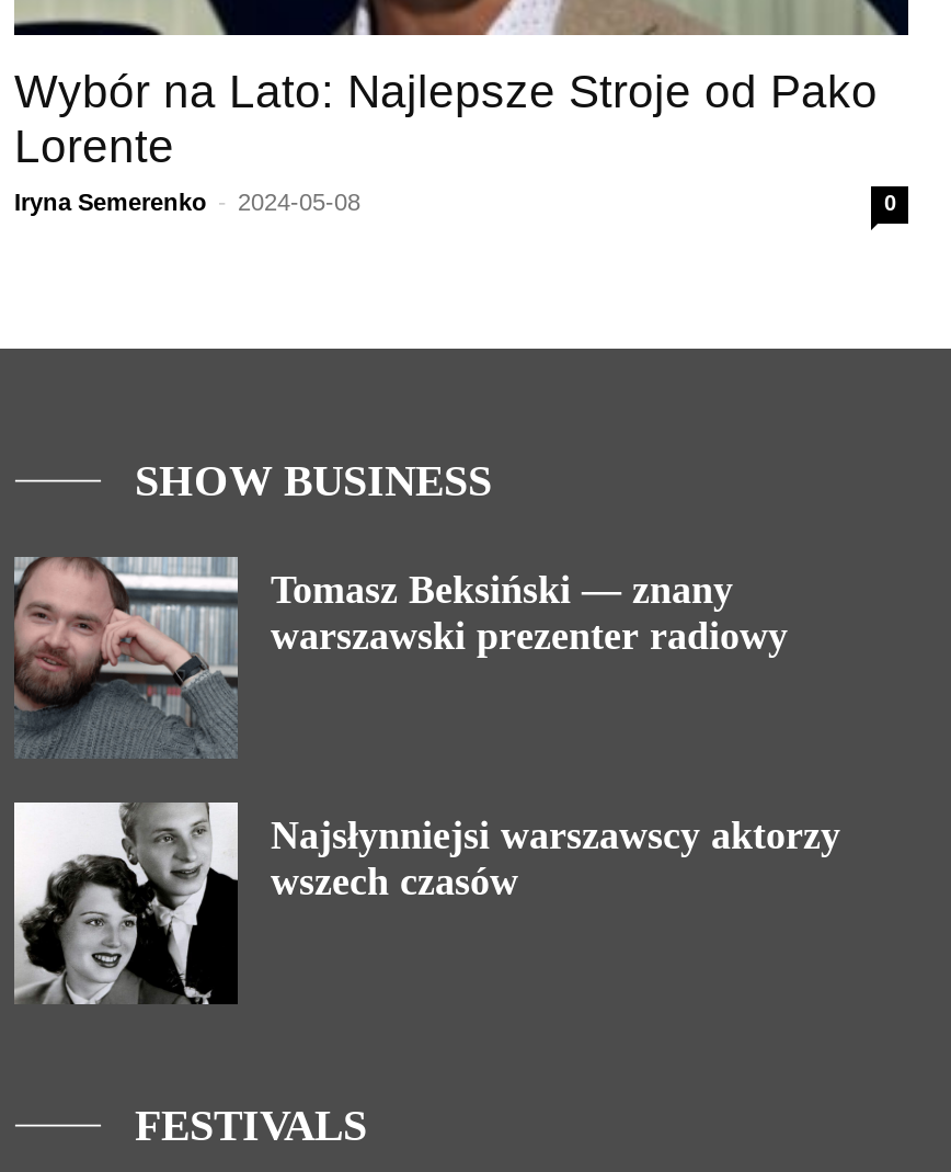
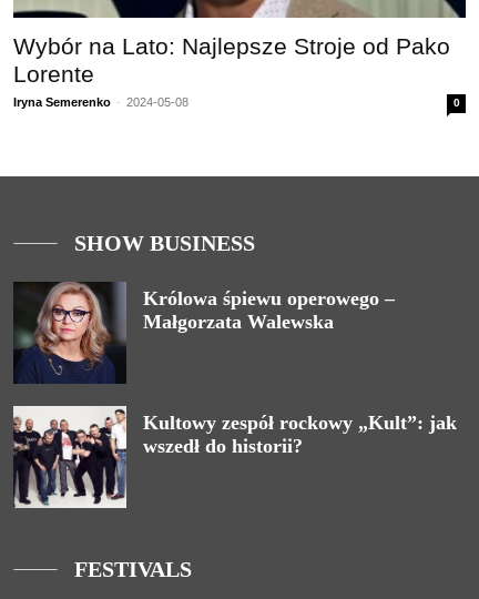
[12,555,788,759] [image] | Tomasz Beksiński — znany | warszawski prezenter radiowy -> [13,282,395,384] [image] | Królowa śpiewu operowego – | Małgorzata Walewska
[12,803,840,1006] [image] | Najsłynniejsi warszawscy aktorzy | wszech czasów -> [13,405,457,509] [image] | Kultowy zespół rockowy „Kult”: jak | wszedł do historii?

